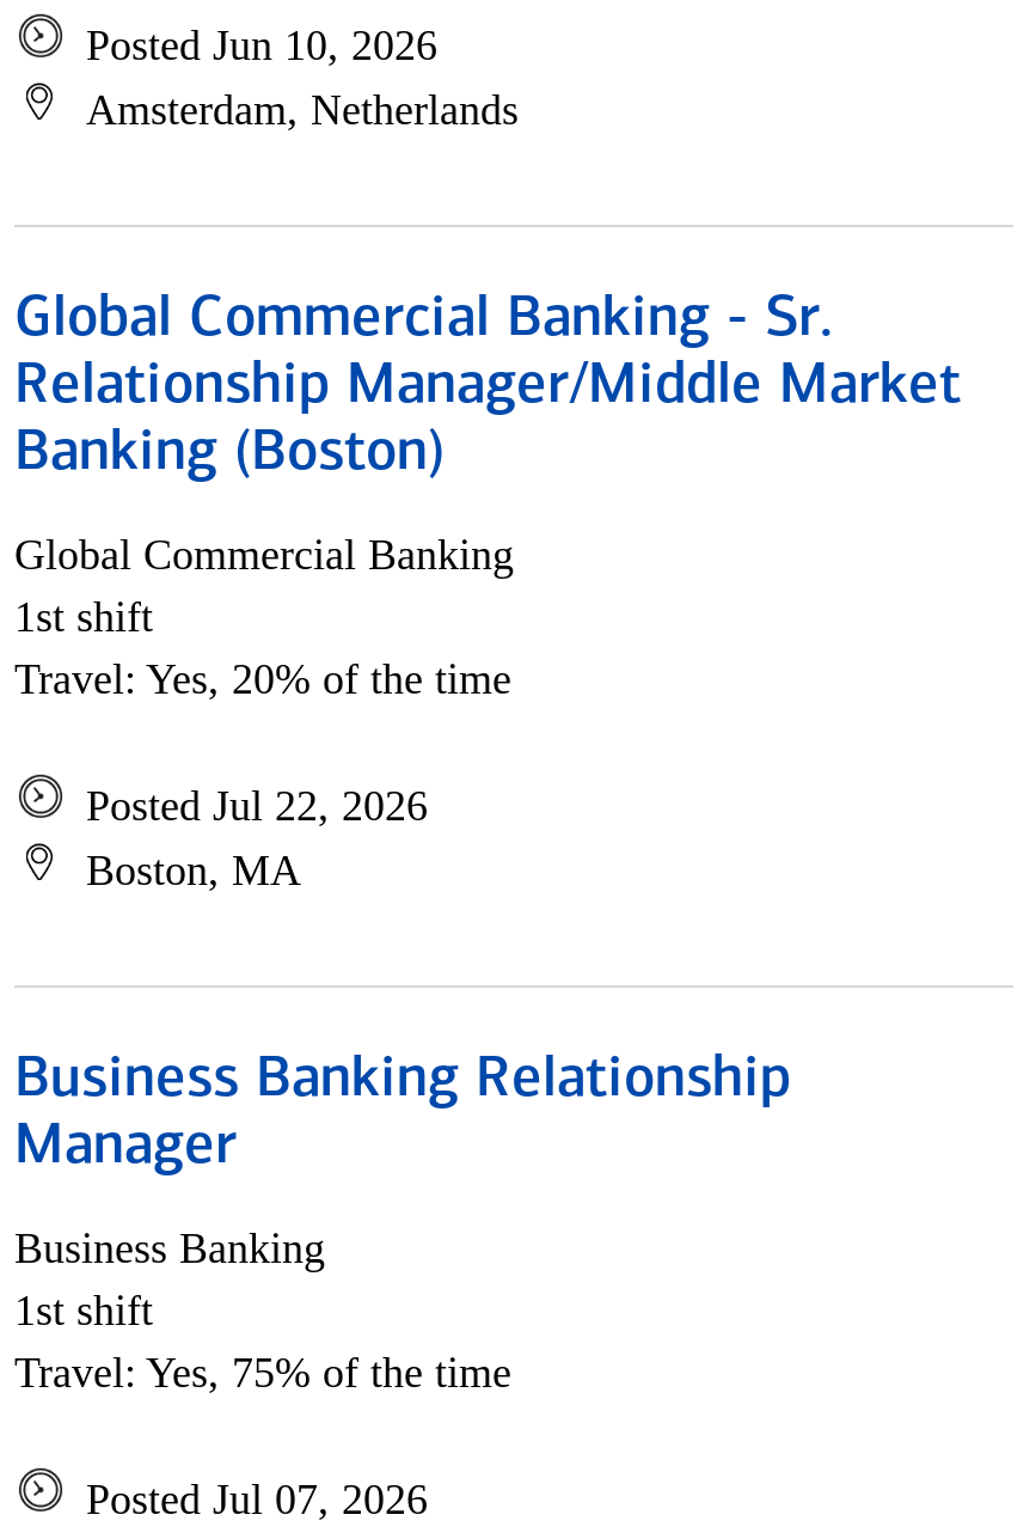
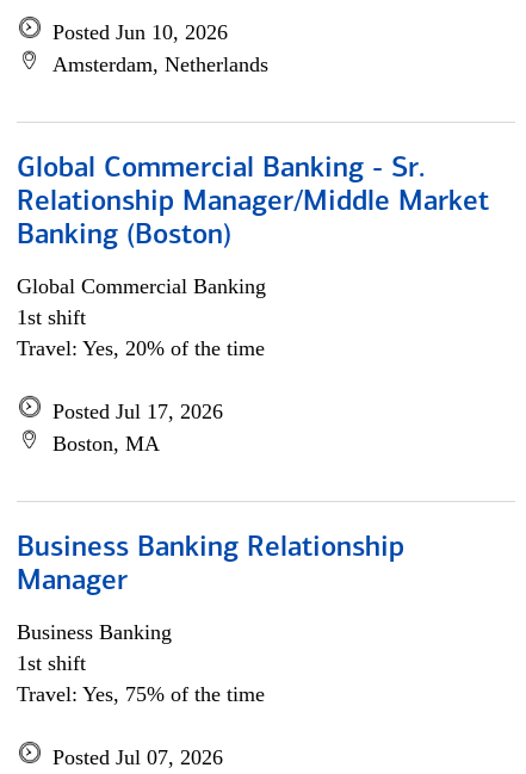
[86,782,428,830] Posted Jul 22, 2026 -> [52,400,223,423] Posted Jul 17, 2026

